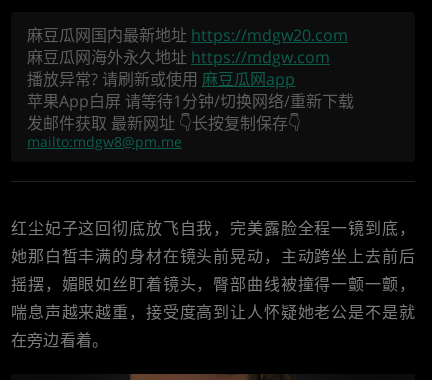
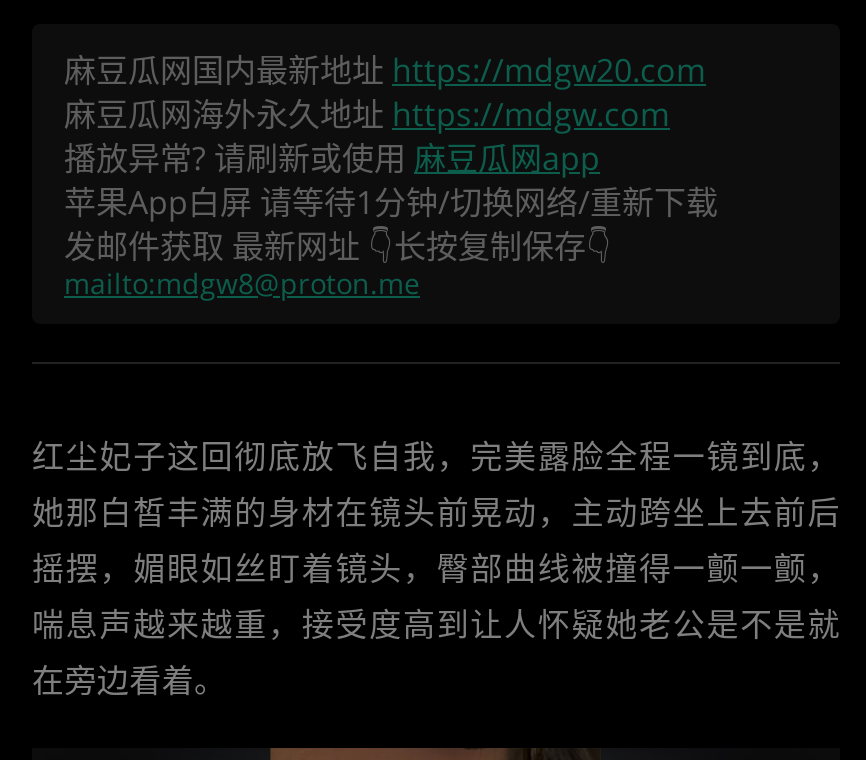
[27,132,182,151] mailto:mdgw8@pm.me -> [64,264,420,302] mailto:mdgw8@proton.me

